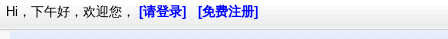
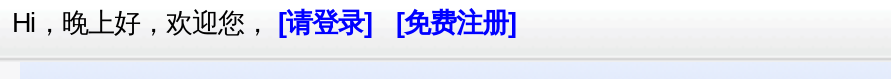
[6,4,186,19] Hi，下午好，欢迎您，[请登录] -> [12,8,372,38] Hi，晚上好，欢迎您，[请登录]

